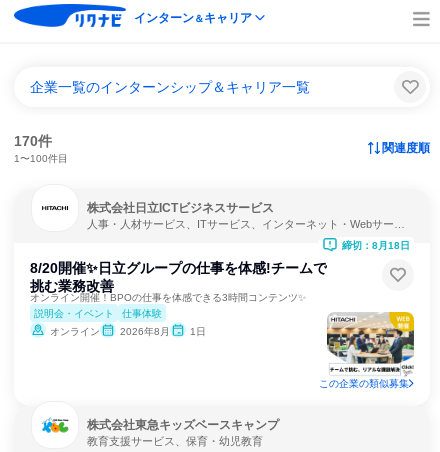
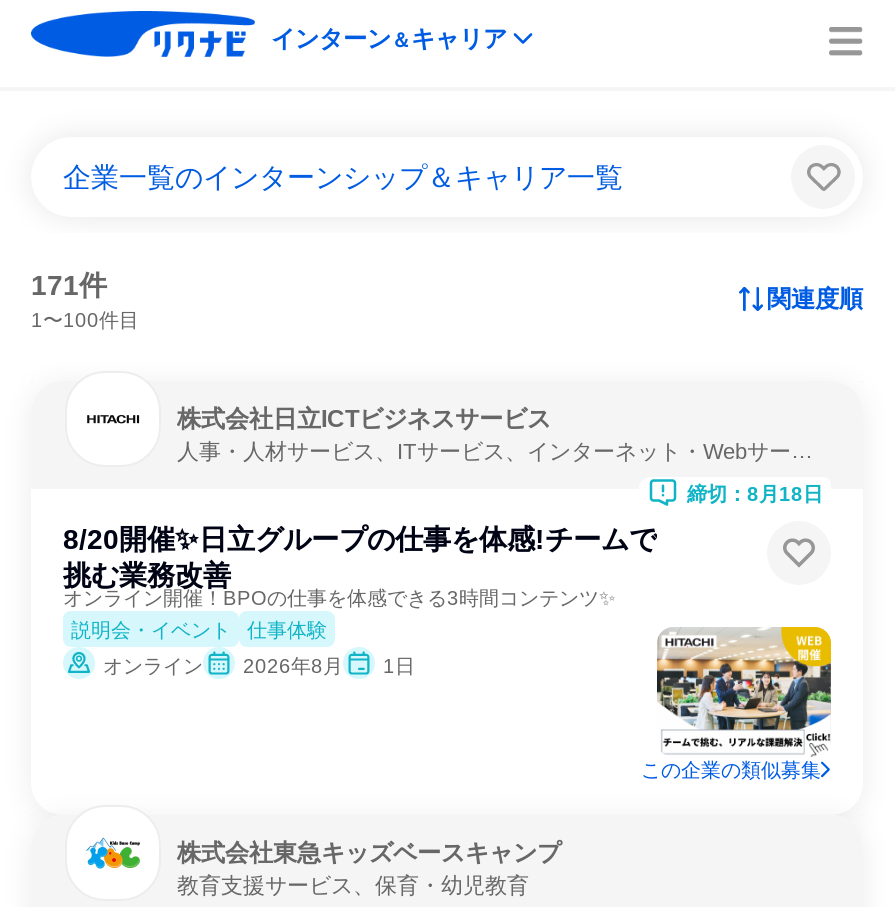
[14,133,52,149] 170件 -> [31,269,107,301] 171件

